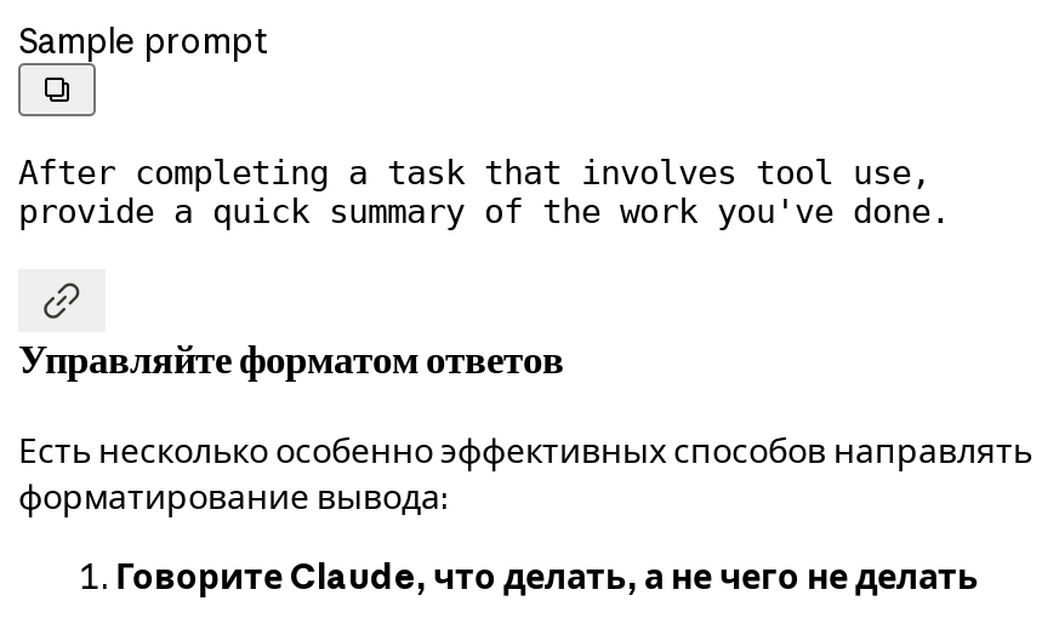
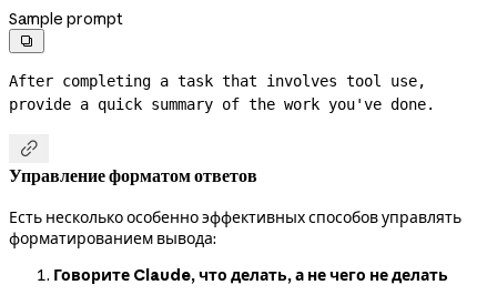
[18,335,564,384] Управляйте форматом ответов -> [9,164,257,187] Управление форматом ответов
[18,428,1032,472] Есть несколько особенно эффективных способов направлять -> [9,207,461,227] Есть несколько особенно эффективных способов управлять
[18,474,448,518] форматирование вывода: -> [9,228,216,248] форматированием вывода:

